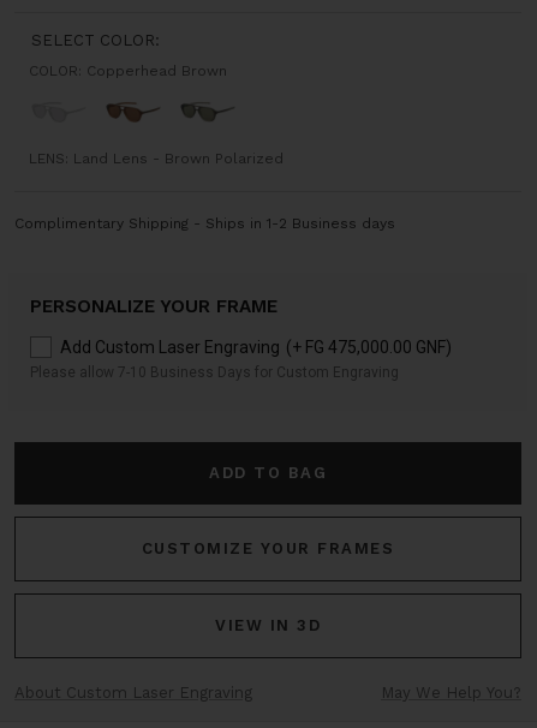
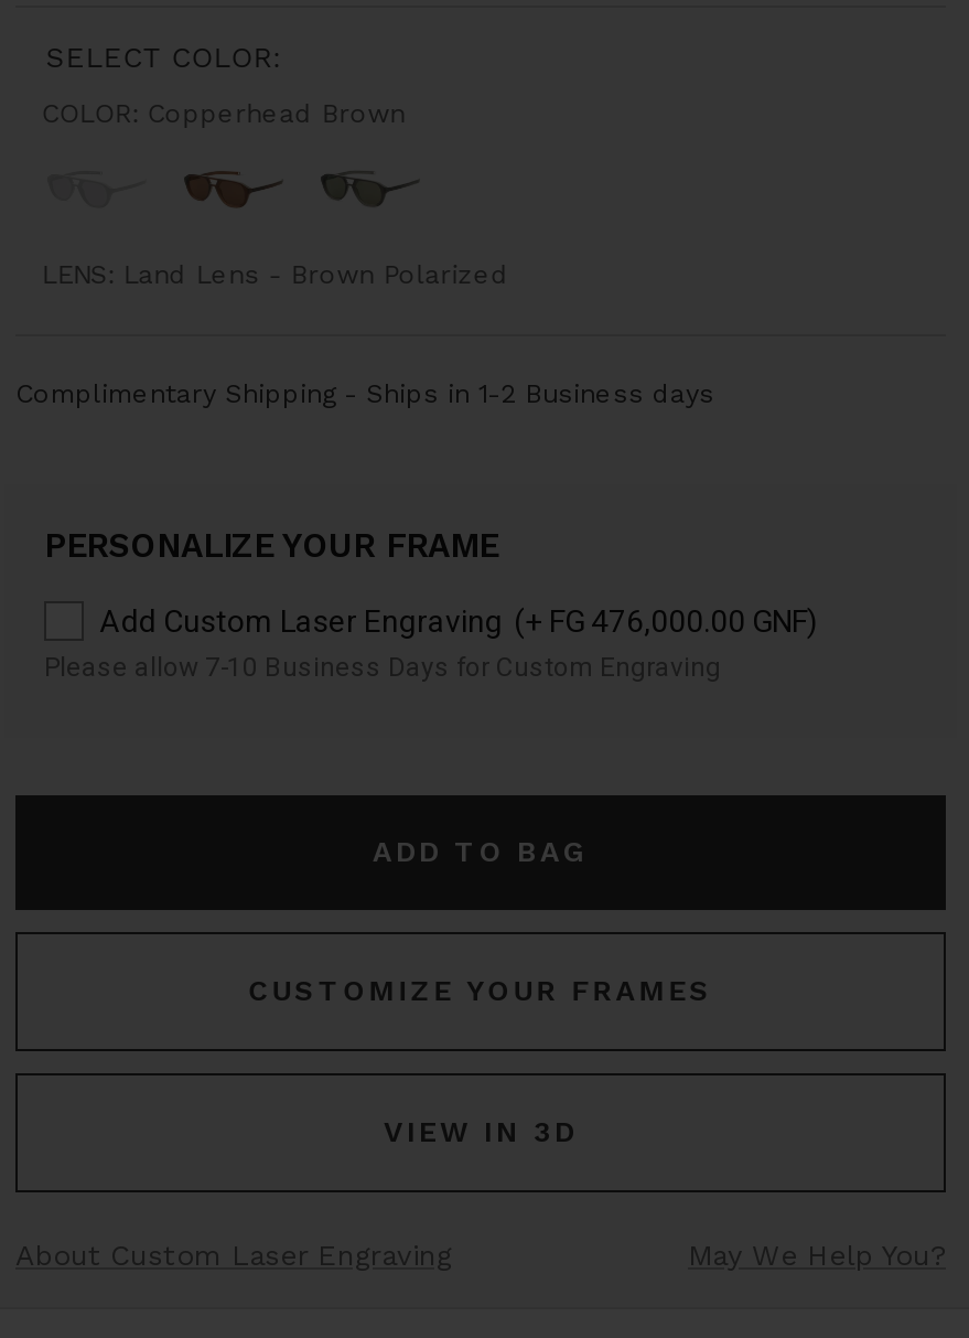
[60,338,452,357] Add Custom Laser Engraving (+ FG 475,000.00 GNF) -> [99,604,818,639] Add Custom Laser Engraving (+ FG 476,000.00 GNF)

